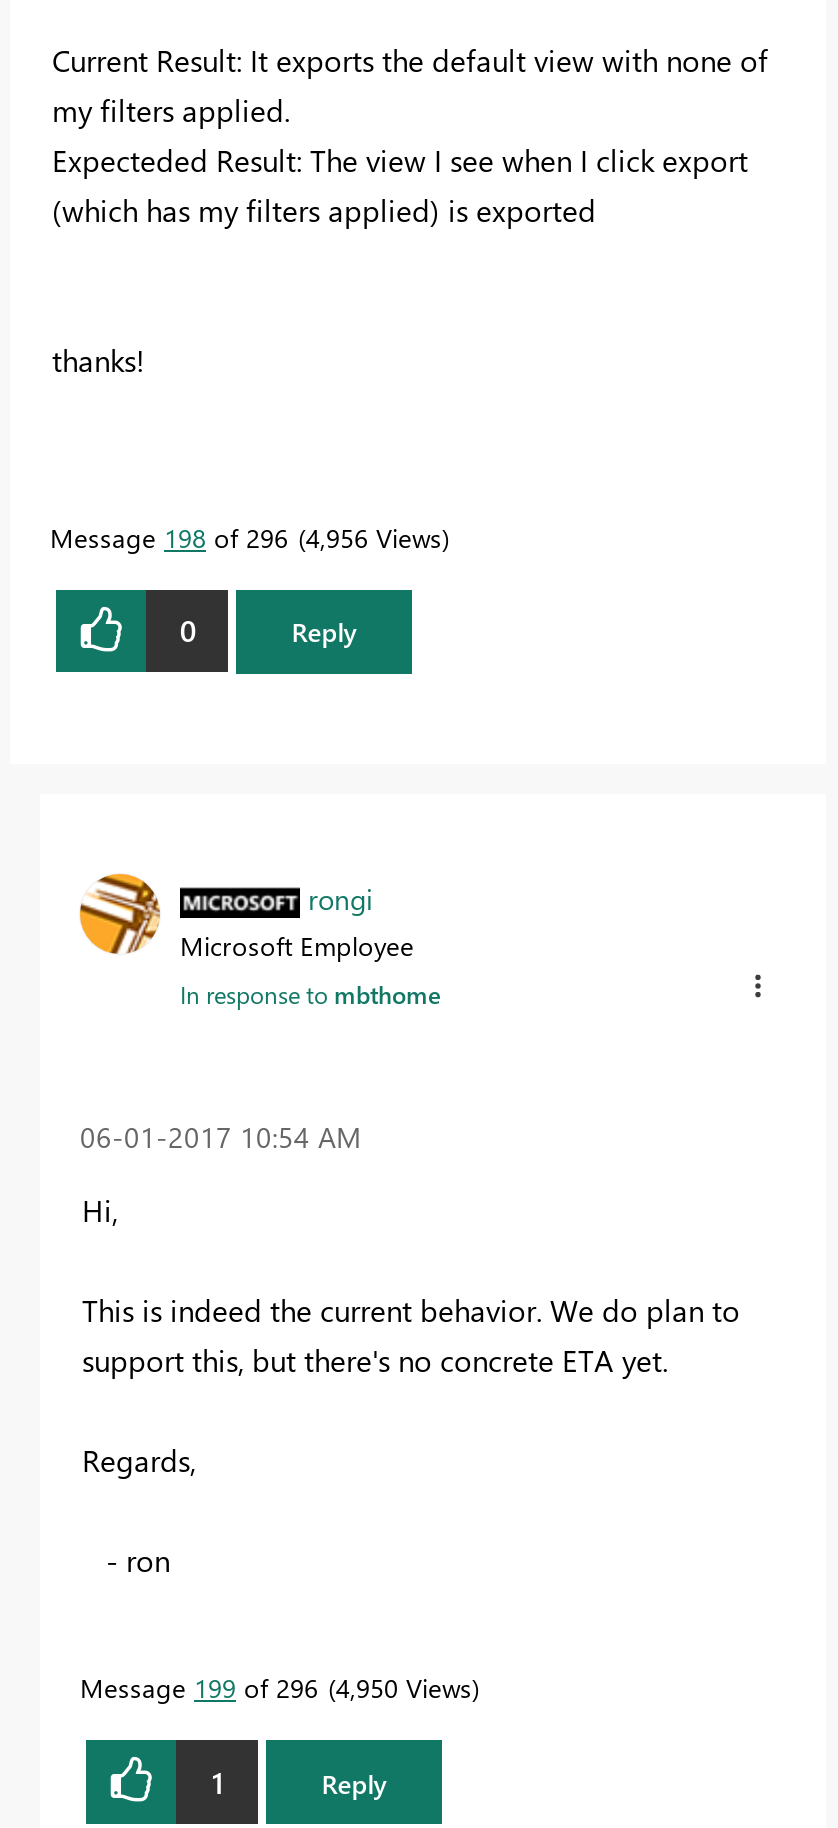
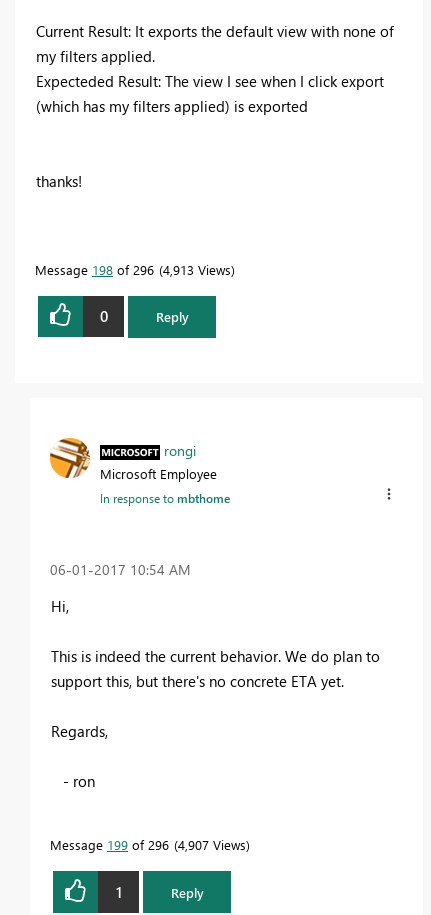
[50,520,442,554] Message 198 of 296 4,956 Views -> [35,261,231,278] Message 198 of 296 4,913 Views
[80,1670,472,1704] Message 199 of 296 4,950 Views -> [50,836,246,853] Message 199 of 296 4,907 Views

